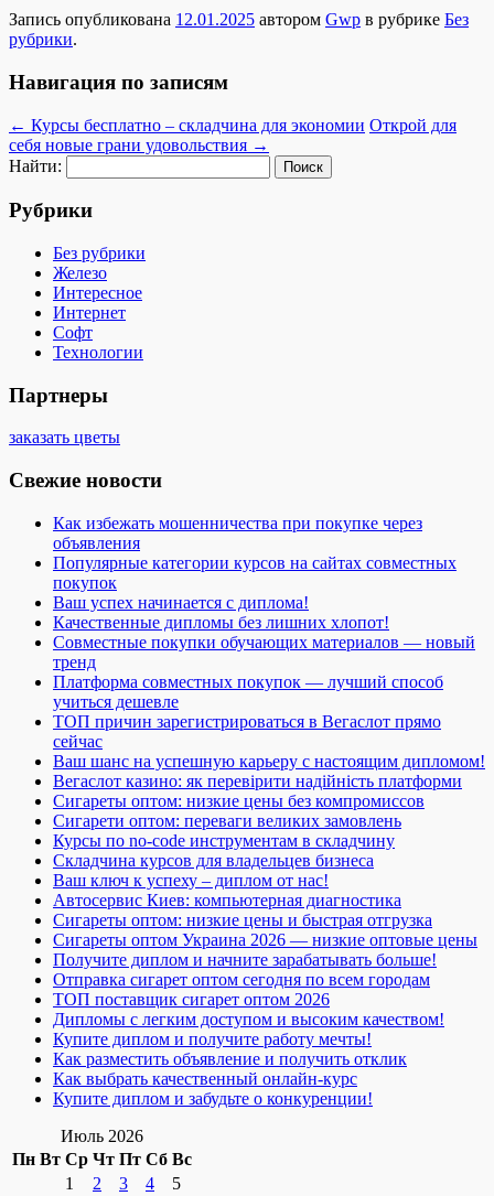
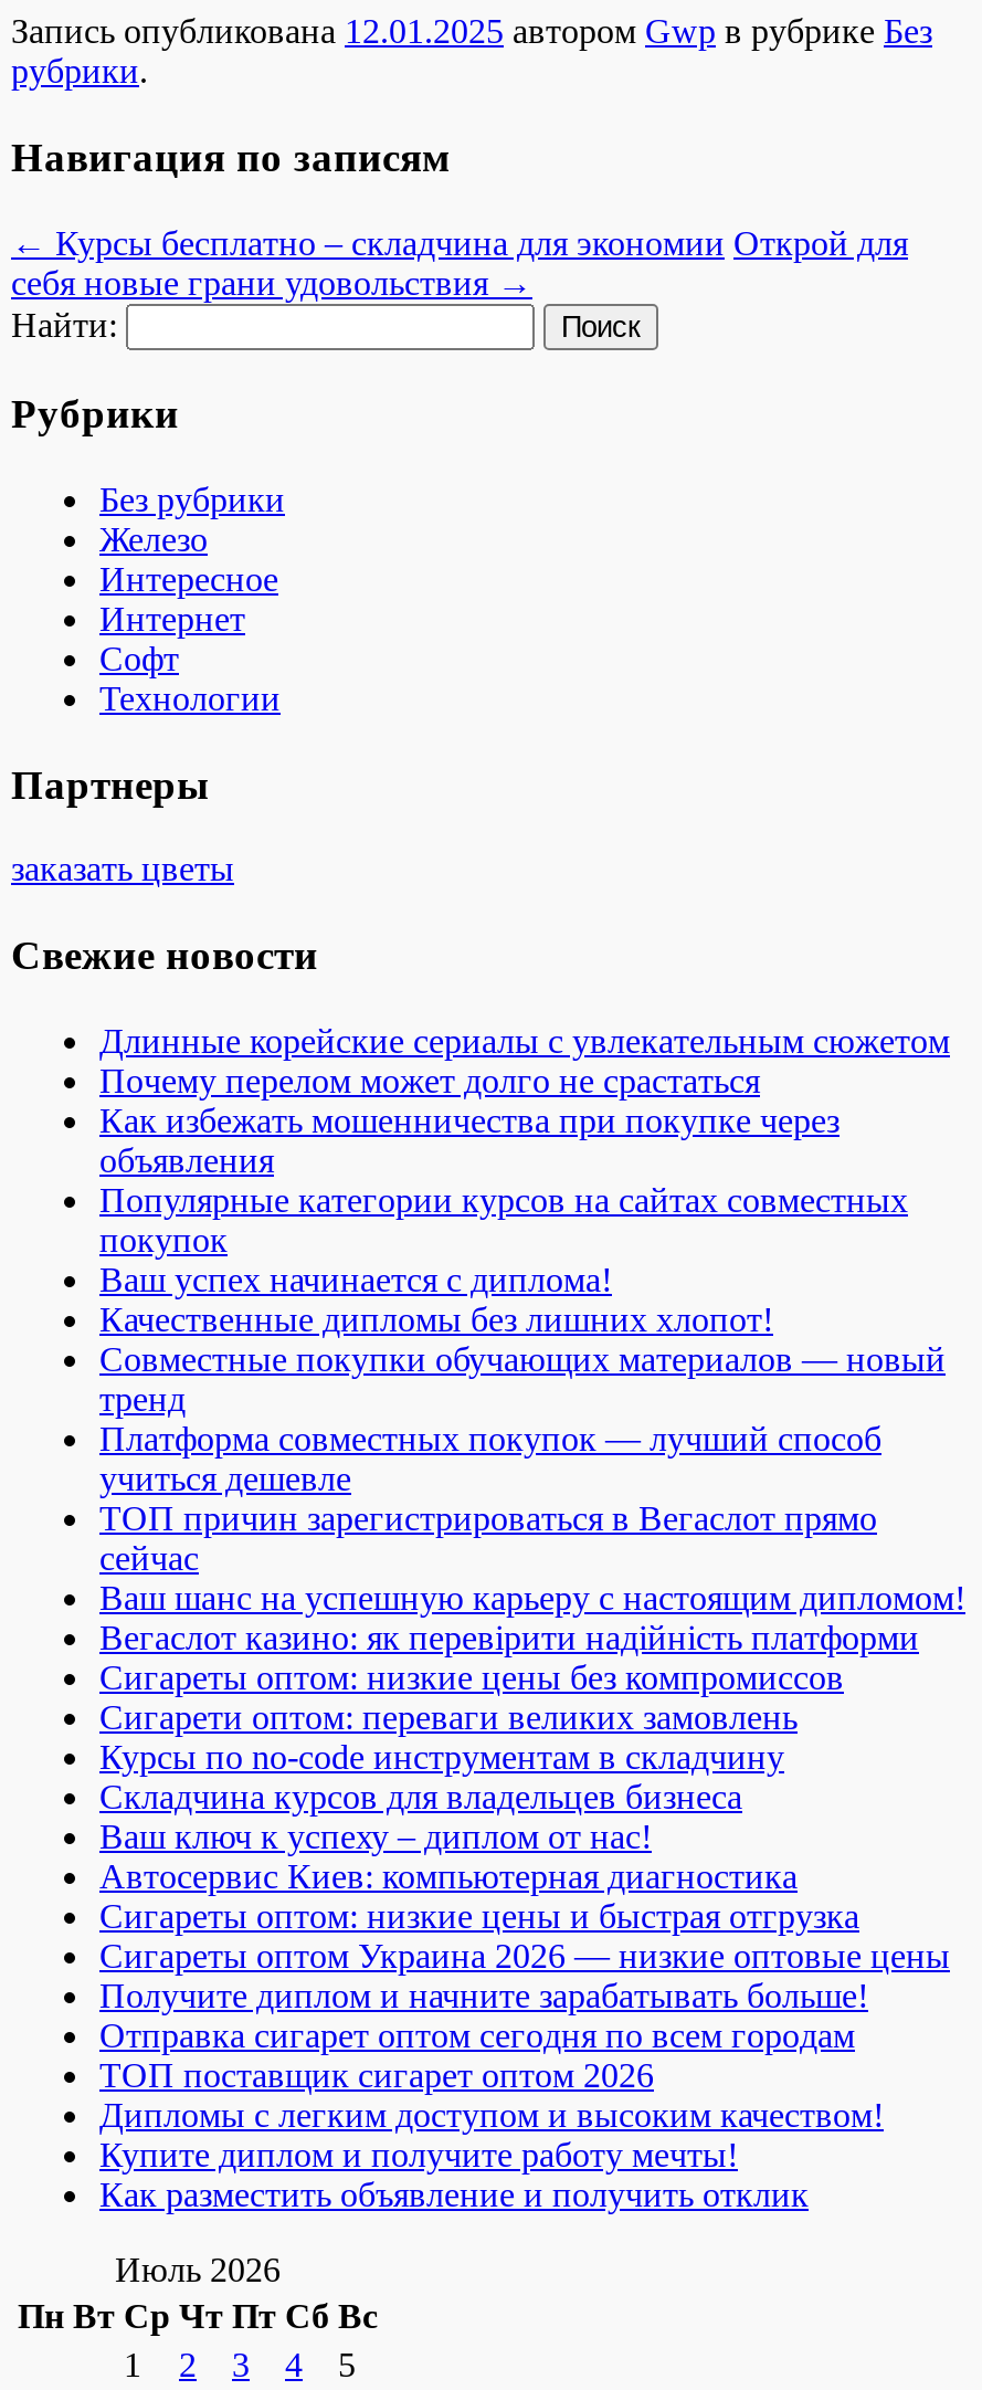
none -> [99,1022,950,1099] Длинные корейские сериалы с увлекательным сюжетом | Почему перелом может долго не срастаться
moved [53,514,485,1068] -> [99,1101,965,2213]: Как избежать мошенничества при покупке через | объявления | Популярные категории курсов на сайтах совместных | ... | Купите диплом и получите работу мечты! | Как разместить объявление и получить отклик
[53,1069,373,1108] Как выбрать качественный онлайн-курс | Купите диплом и забудьте о конкуренции! -> none

